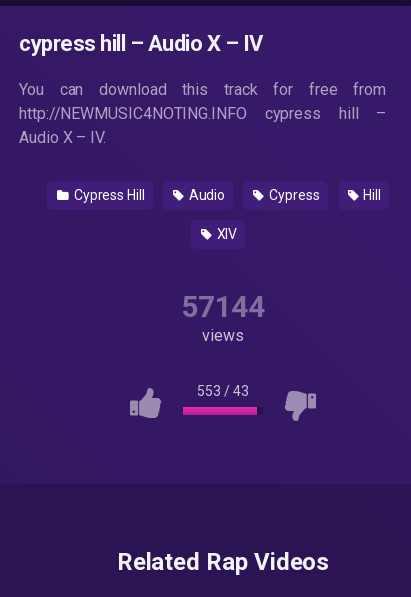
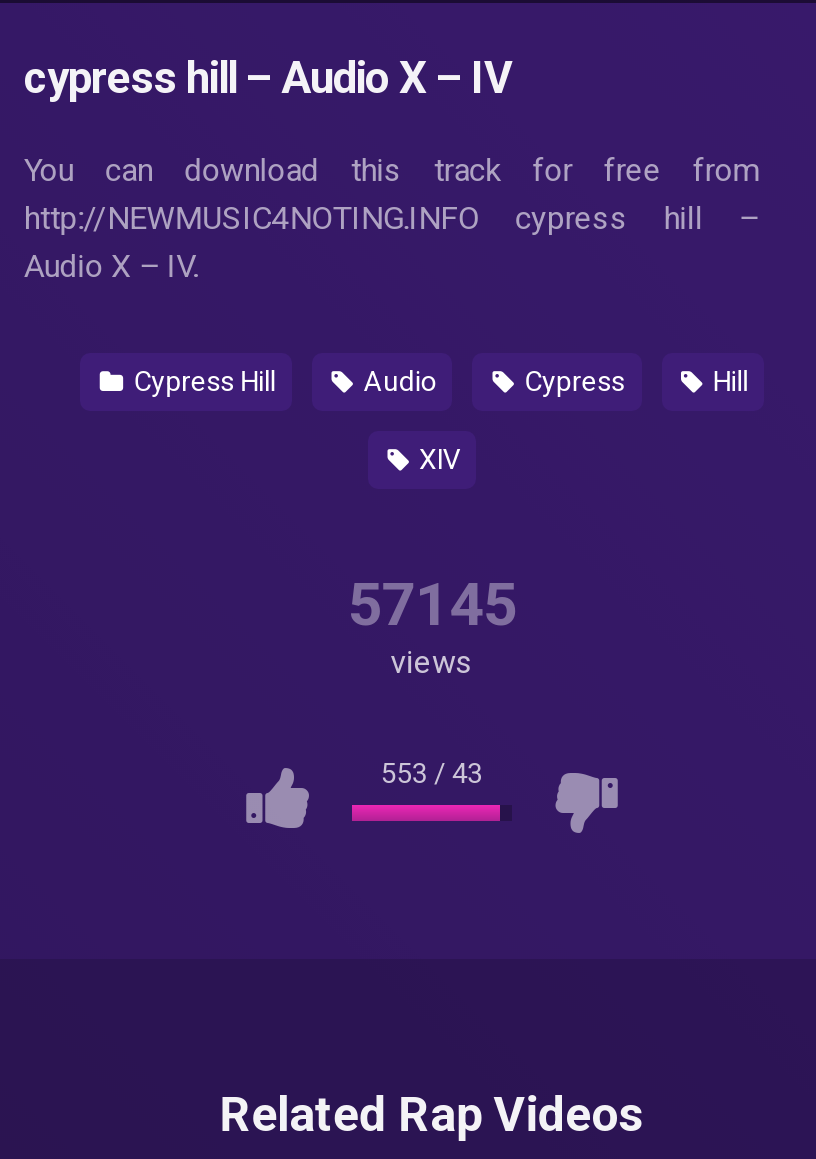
[181,289,265,324] 57144 -> [347,569,517,639] 57145

